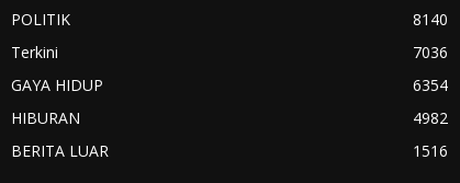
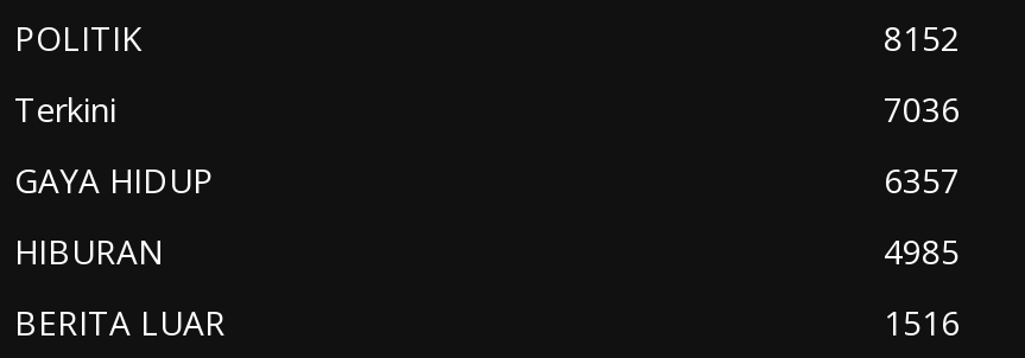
[413,9,448,29] 8140 -> [884,15,960,60] 8152
[413,74,448,95] 6354 -> [884,157,960,202] 6357
[413,107,448,128] 4982 -> [884,228,960,273] 4985

